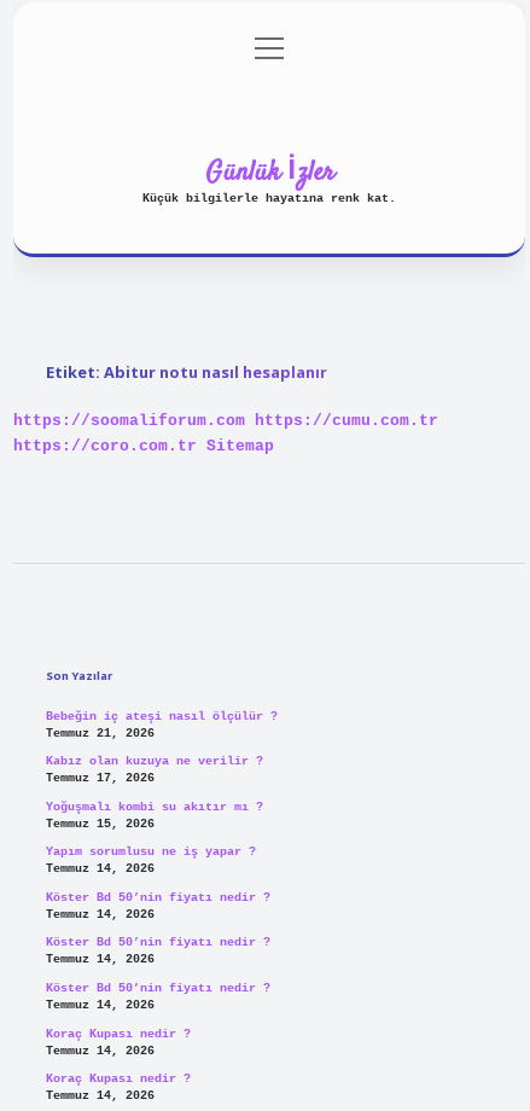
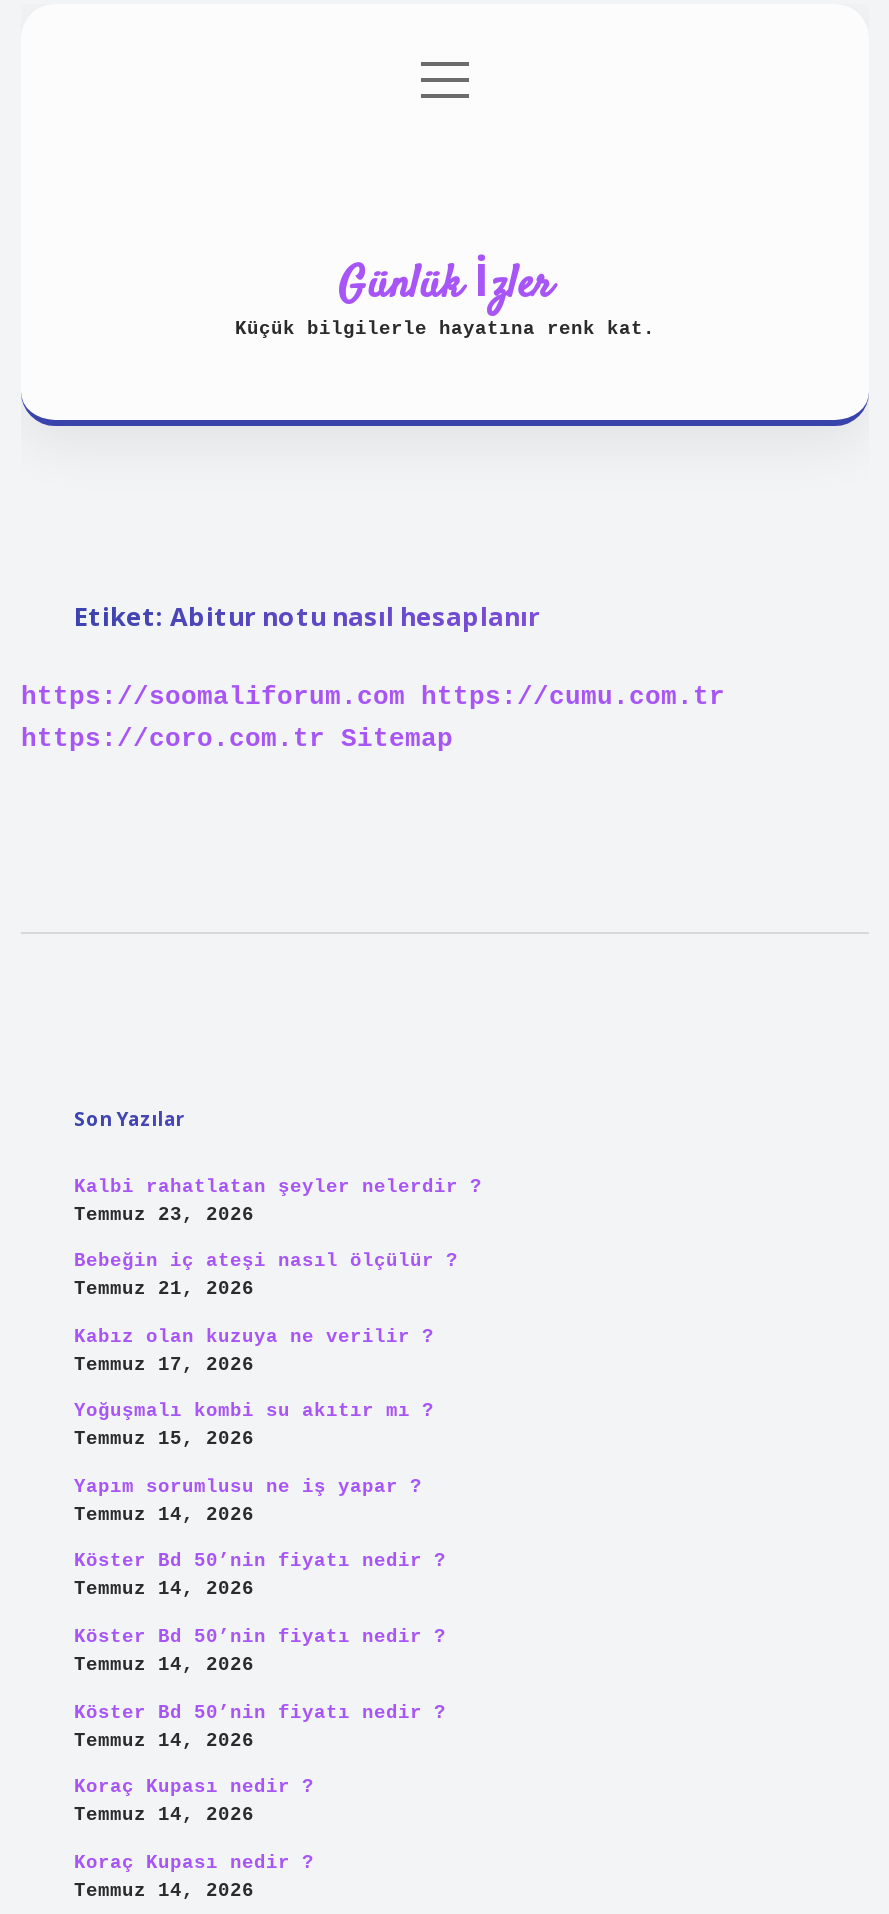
none -> [74,1175,482,1225] Kalbi rahatlatan şeyler nelerdir ? | Temmuz 23, 2026

